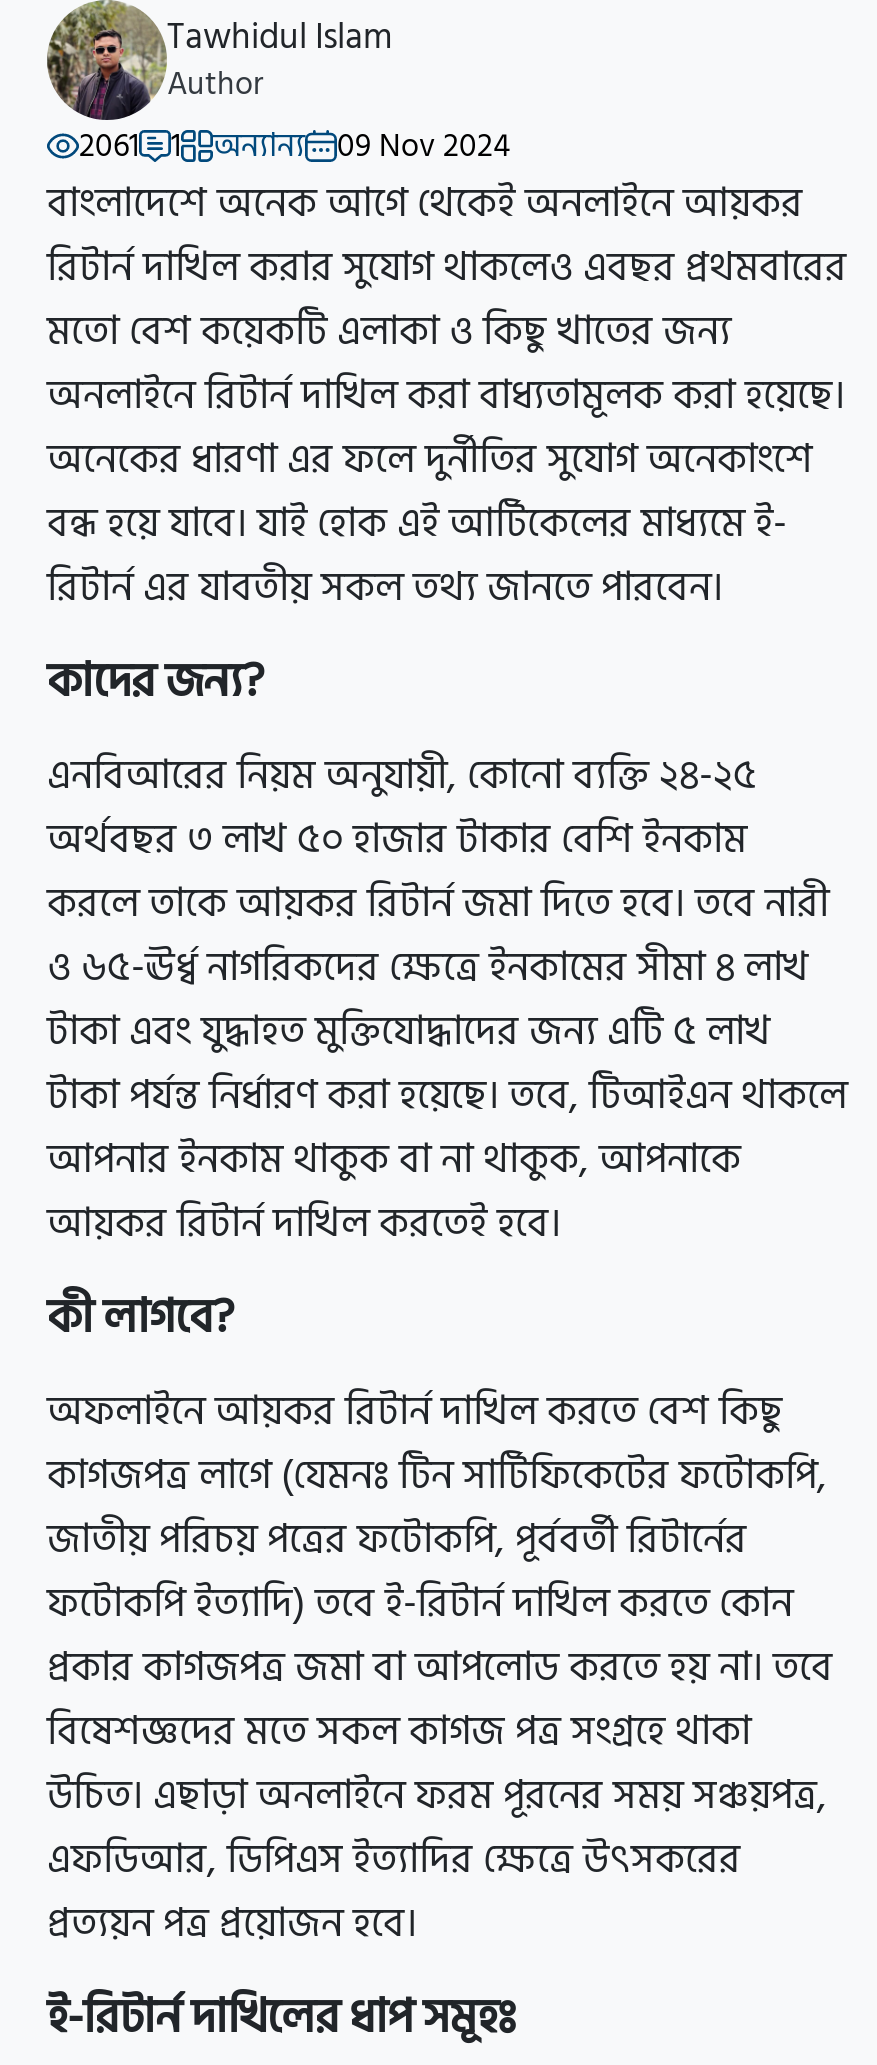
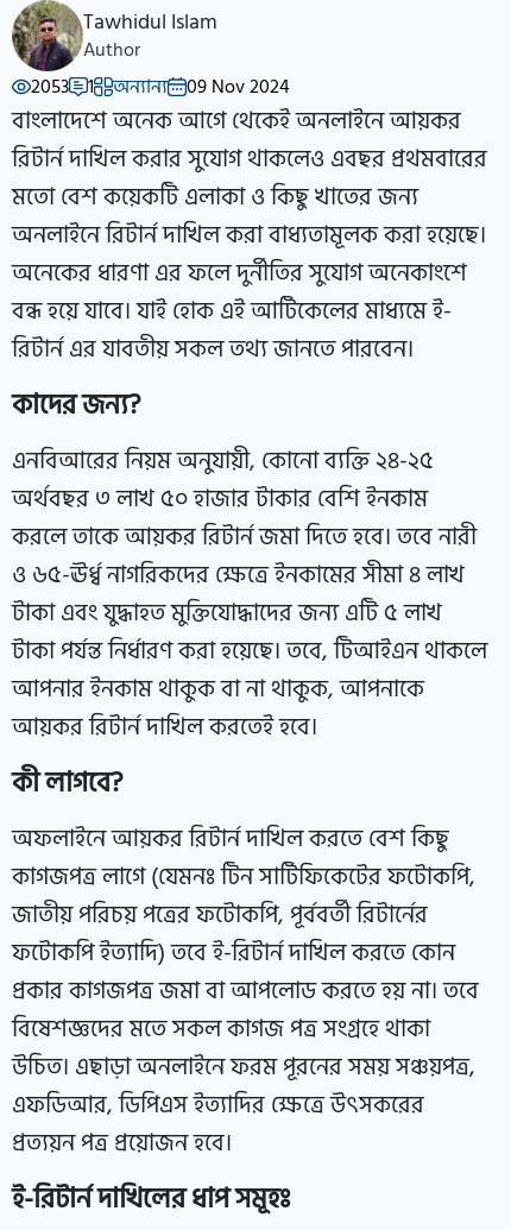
[79,119,139,171] 2061 -> [31,71,69,102] 2053

